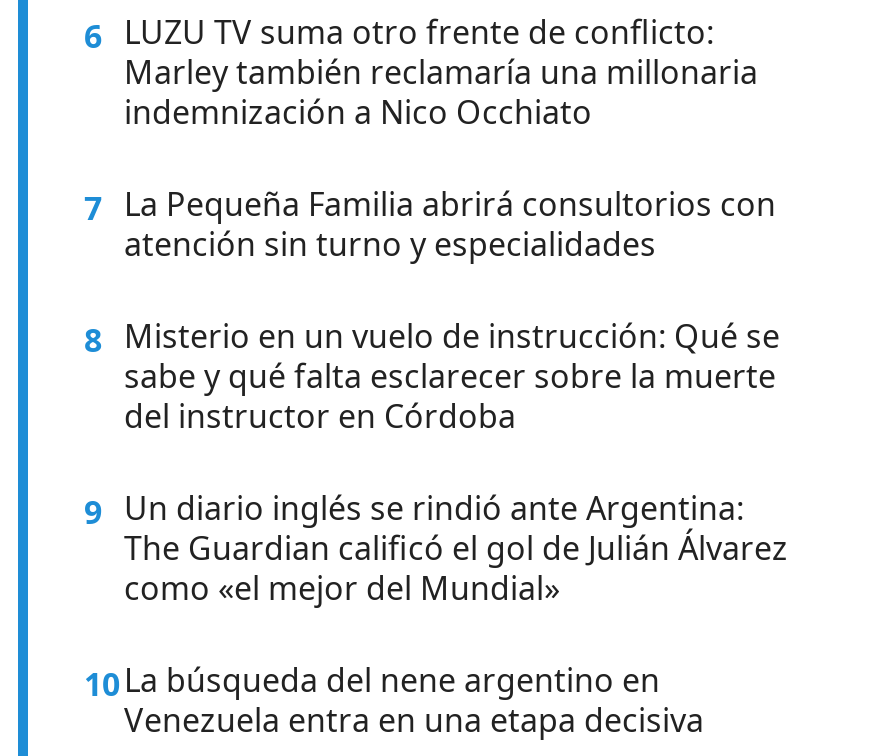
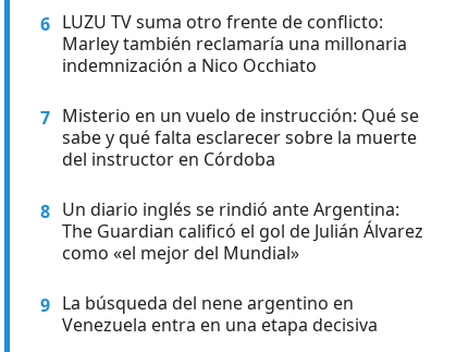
[84,183,780,363] 7 La Pequeña Familia abrirá consultorios con | atención sin turno y especialidades | 8 Misterio en un vuelo de instrucción: Qué se -> [40,104,419,130] 7 Misterio en un vuelo de instrucción: Qué se
[84,487,744,535] 9 Un diario inglés se rindió ante Argentina: -> [40,198,399,224] 8 Un diario inglés se rindió ante Argentina:
[84,659,660,707] 10 La búsqueda del nene argentino en -> [40,291,354,318] 9 La búsqueda del nene argentino en

